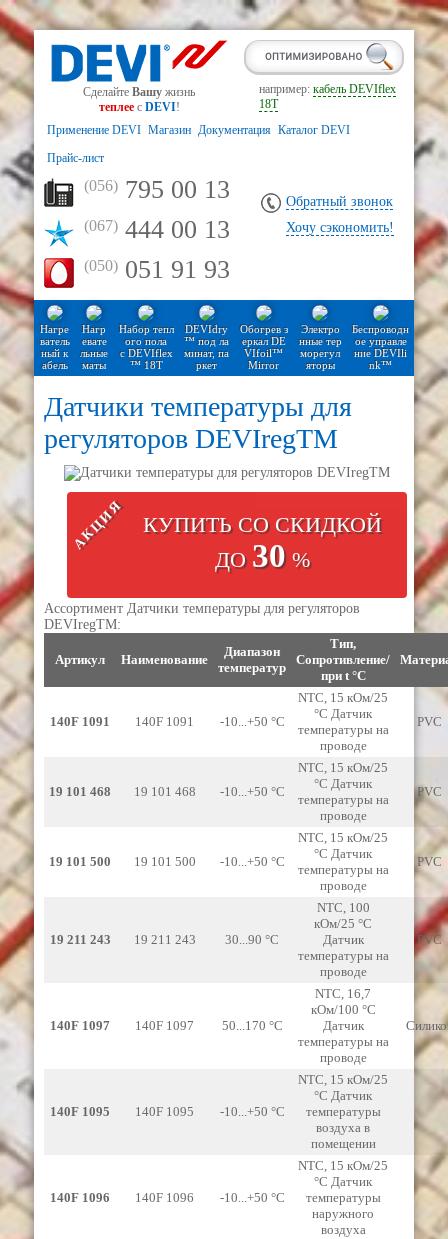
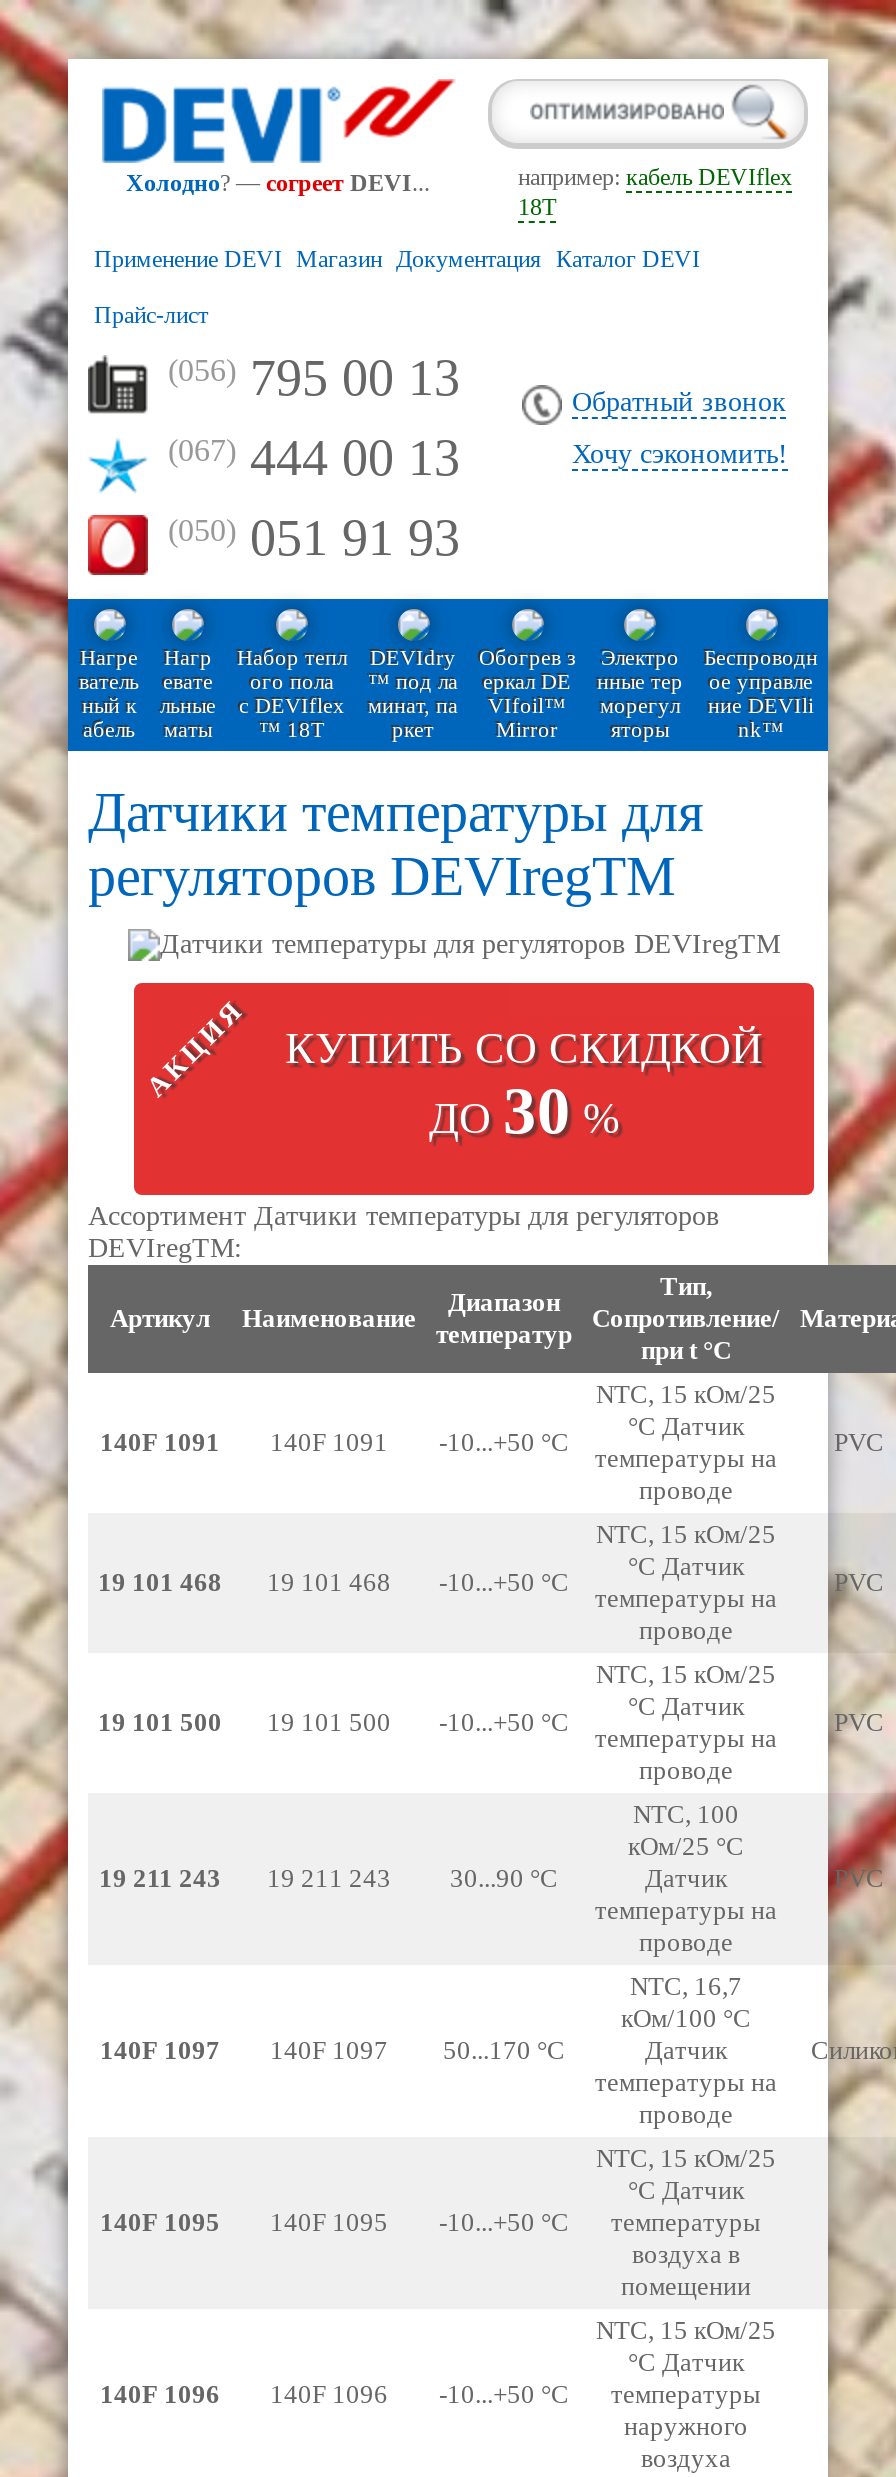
[83,85,195,114] Сделайте Вашу жизнь | теплее с DEVI! -> [126,169,430,197] Холодно? — согреет DEVI...

